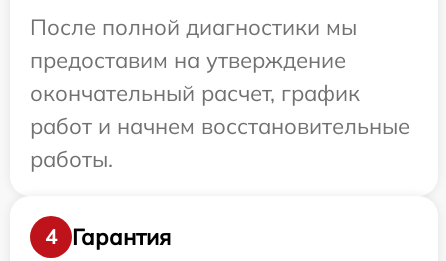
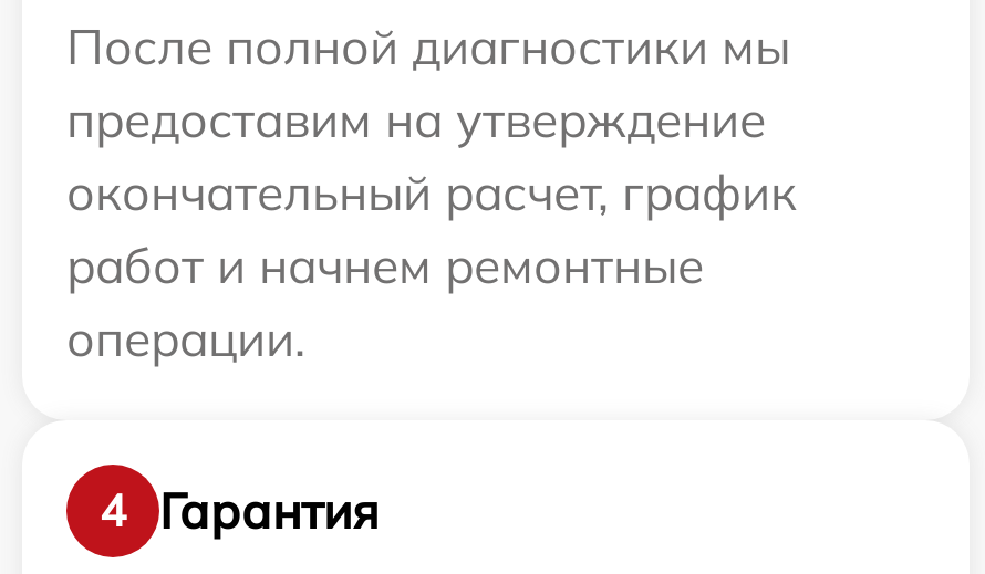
[30,112,410,173] работ и начнем восстановительные | работы. -> [66,234,704,369] работ и начнем ремонтные | операции.

